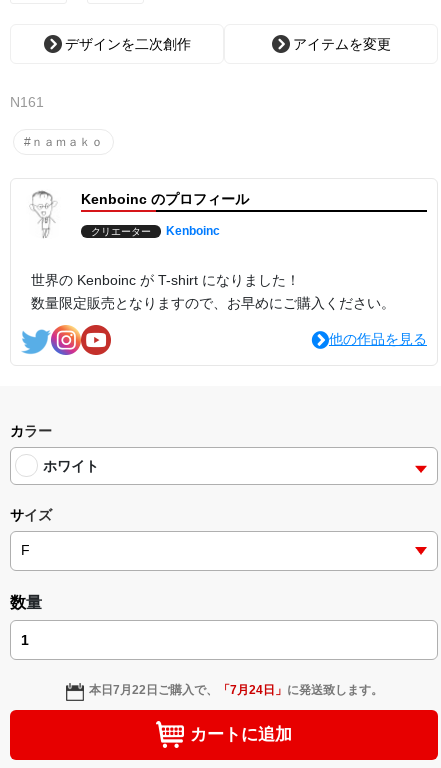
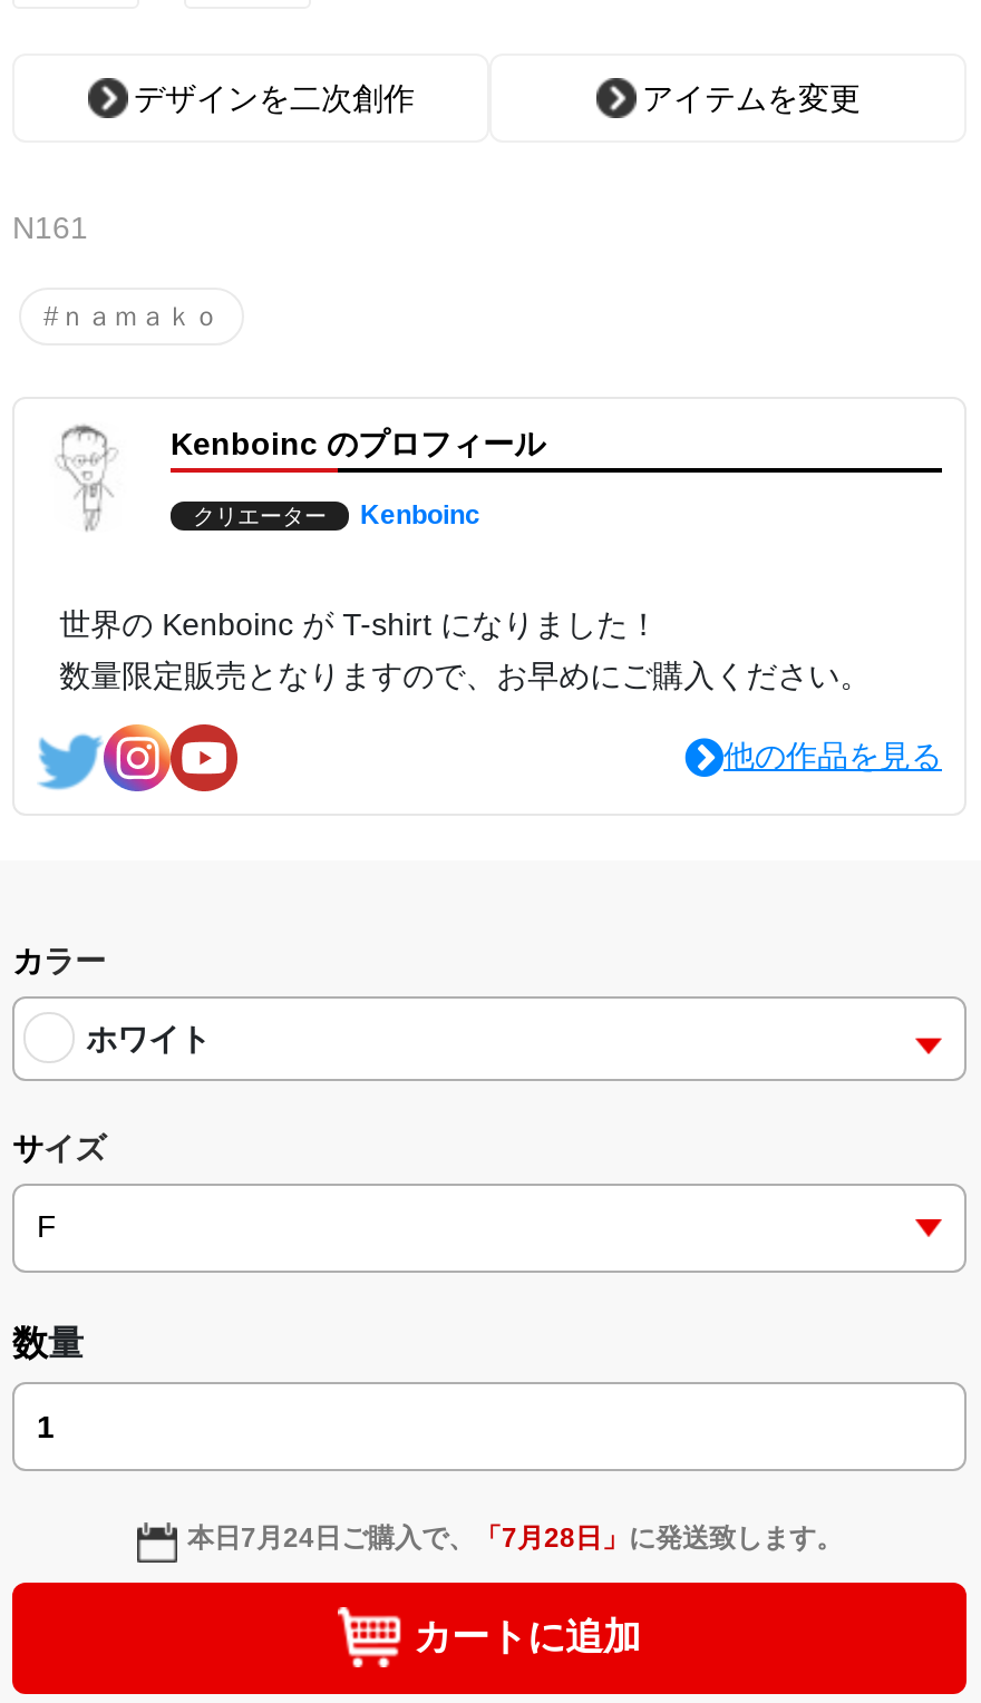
[88,683,382,697] 本日7月22日ご購入で、「7月24日」に発送致します。 -> [187,1522,843,1553] 本日7月24日ご購入で、「7月28日」に発送致します。

